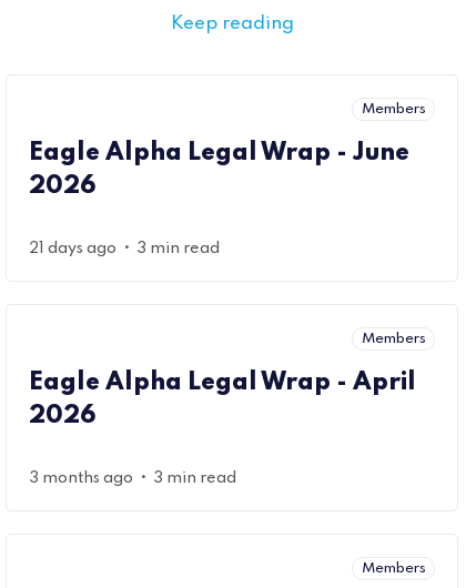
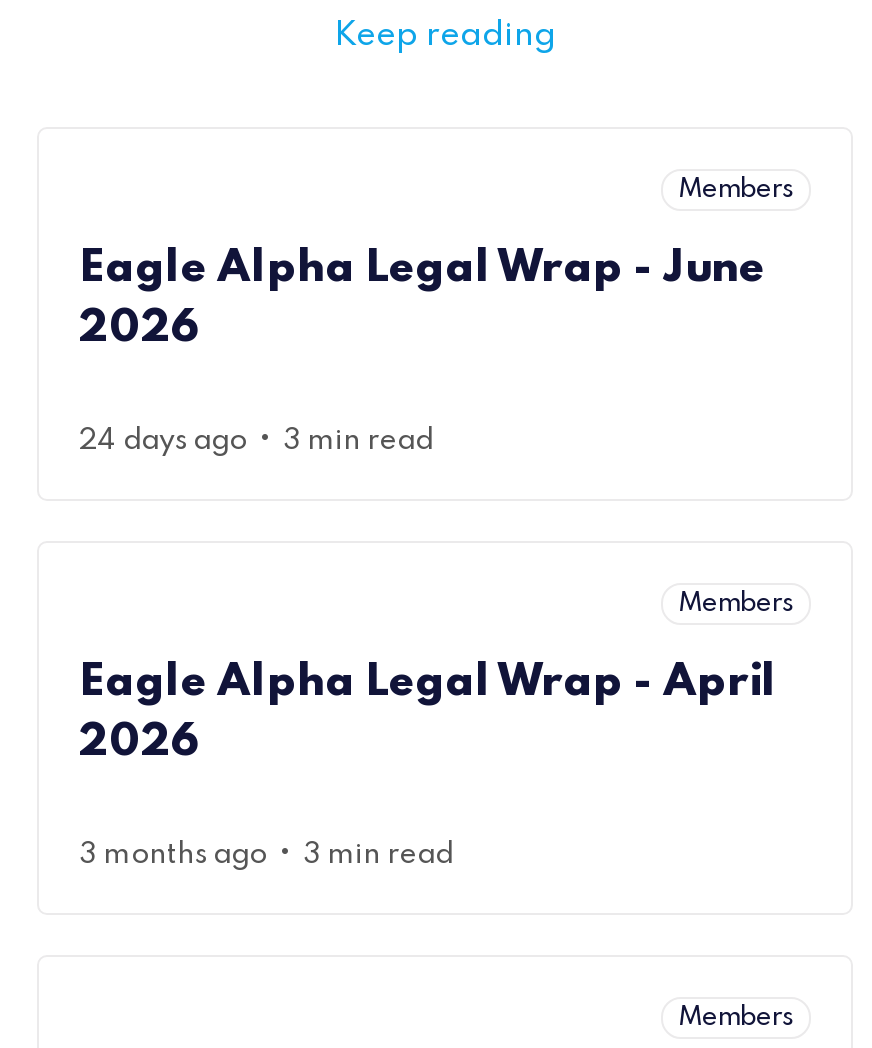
[29,240,220,256] 21 days ago • 3 min read -> [79,425,433,454] 24 days ago • 3 min read

